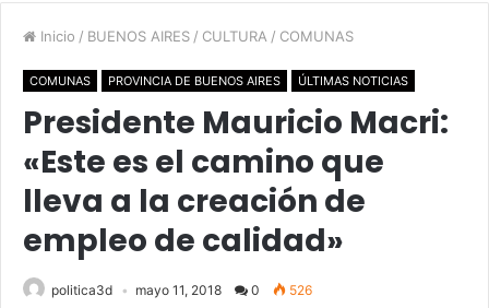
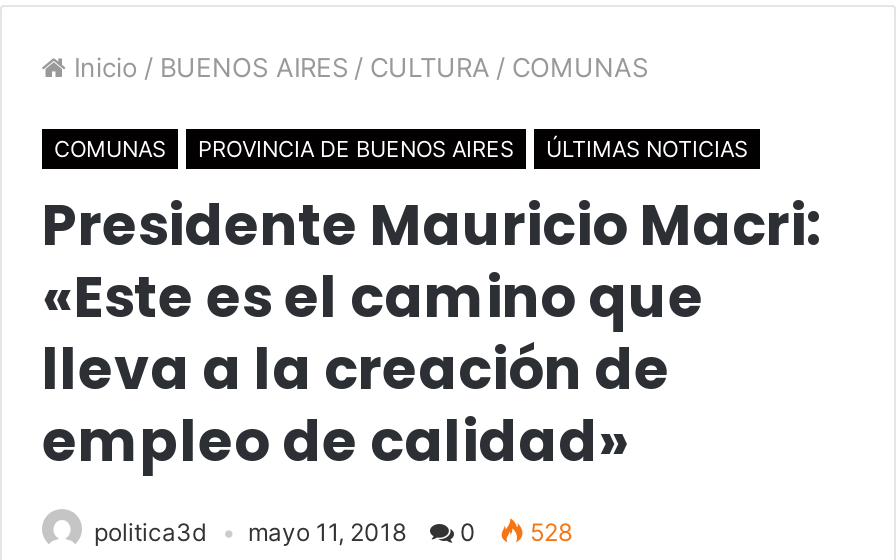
[51,281,312,298] politica3d mayo 11, 2018 0 526 -> [94,516,572,546] politica3d mayo 11, 2018 0 528

